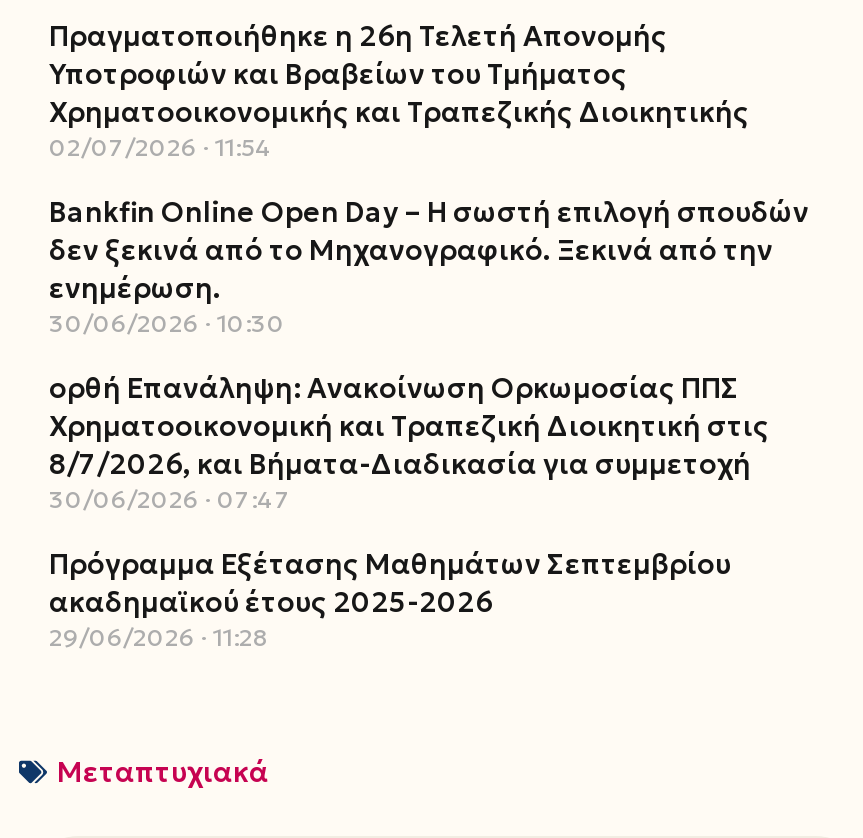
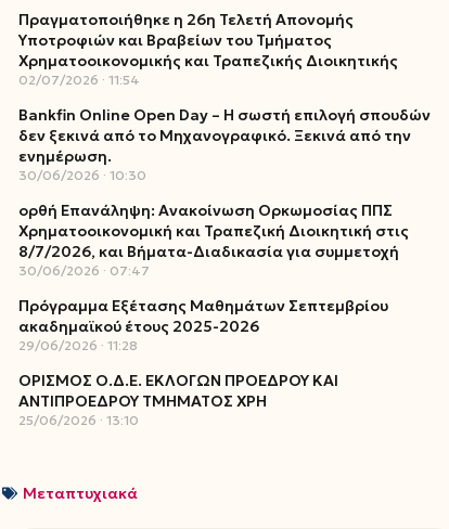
none -> [18,371,338,428] ΟΡΙΣΜΟΣ Ο.Δ.Ε. ΕΚΛΟΓΩΝ ΠΡΟΕΔΡΟΥ ΚΑΙ | ΑΝΤΙΠΡΟΕΔΡΟΥ ΤΜΗΜΑΤΟΣ ΧΡΗ | 25/06/2026 13:10

